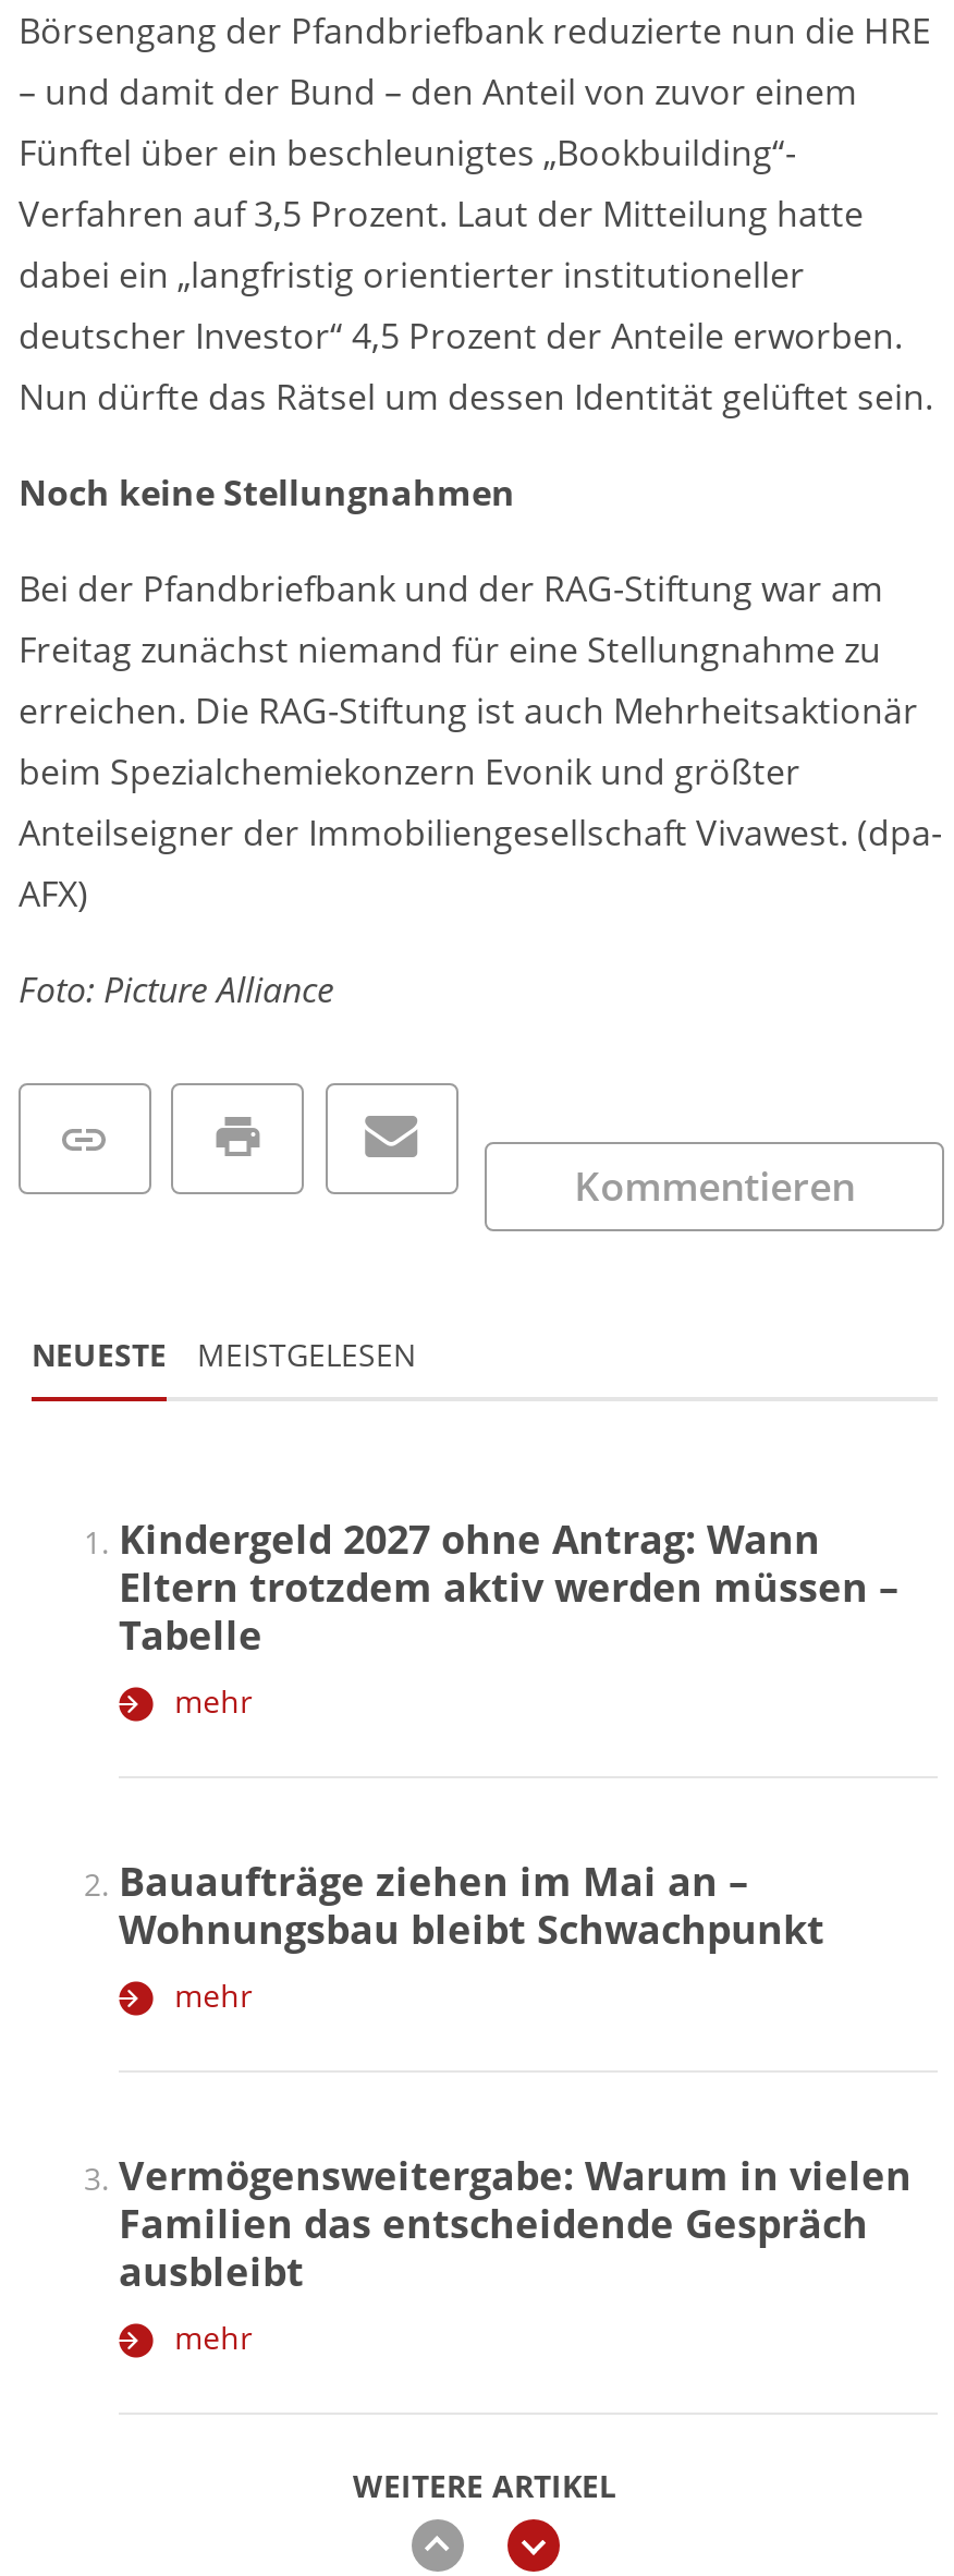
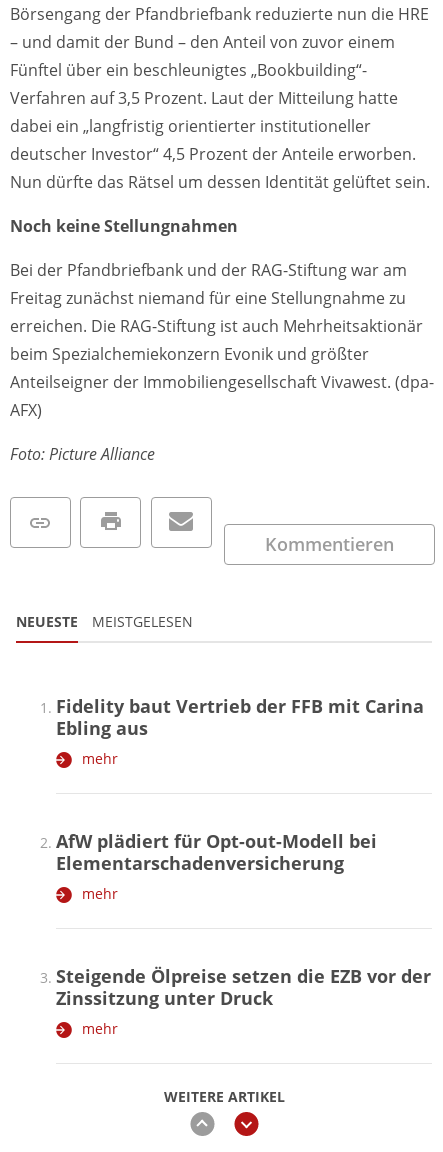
[119,1513,898,1661] Kindergeld 2027 ohne Antrag: Wann | Eltern trotzdem aktiv werden müssen – | Tabelle -> [56,694,424,740] Fidelity baut Vertrieb der FFB mit Carina | Ebling aus
[119,1855,824,1955] Bauaufträge ziehen im Mai an – | Wohnungsbau bleibt Schwachpunkt -> [56,829,377,875] AfW plädiert für Opt-out-Modell bei | Elementarschadenversicherung
[119,2149,912,2297] Vermögensweitergabe: Warum in vielen | Familien das entscheidende Gespräch | ausbleibt -> [56,964,431,1010] Steigende Ölpreise setzen die EZB vor der | Zinssitzung unter Druck

